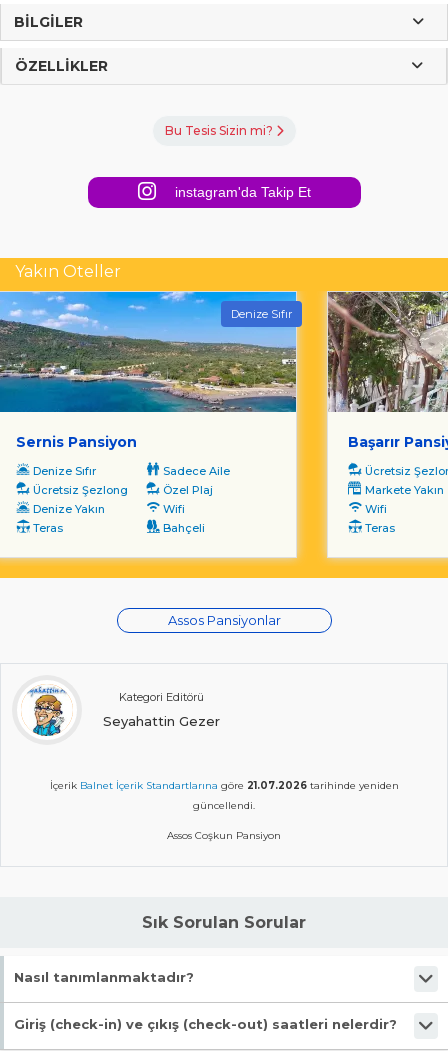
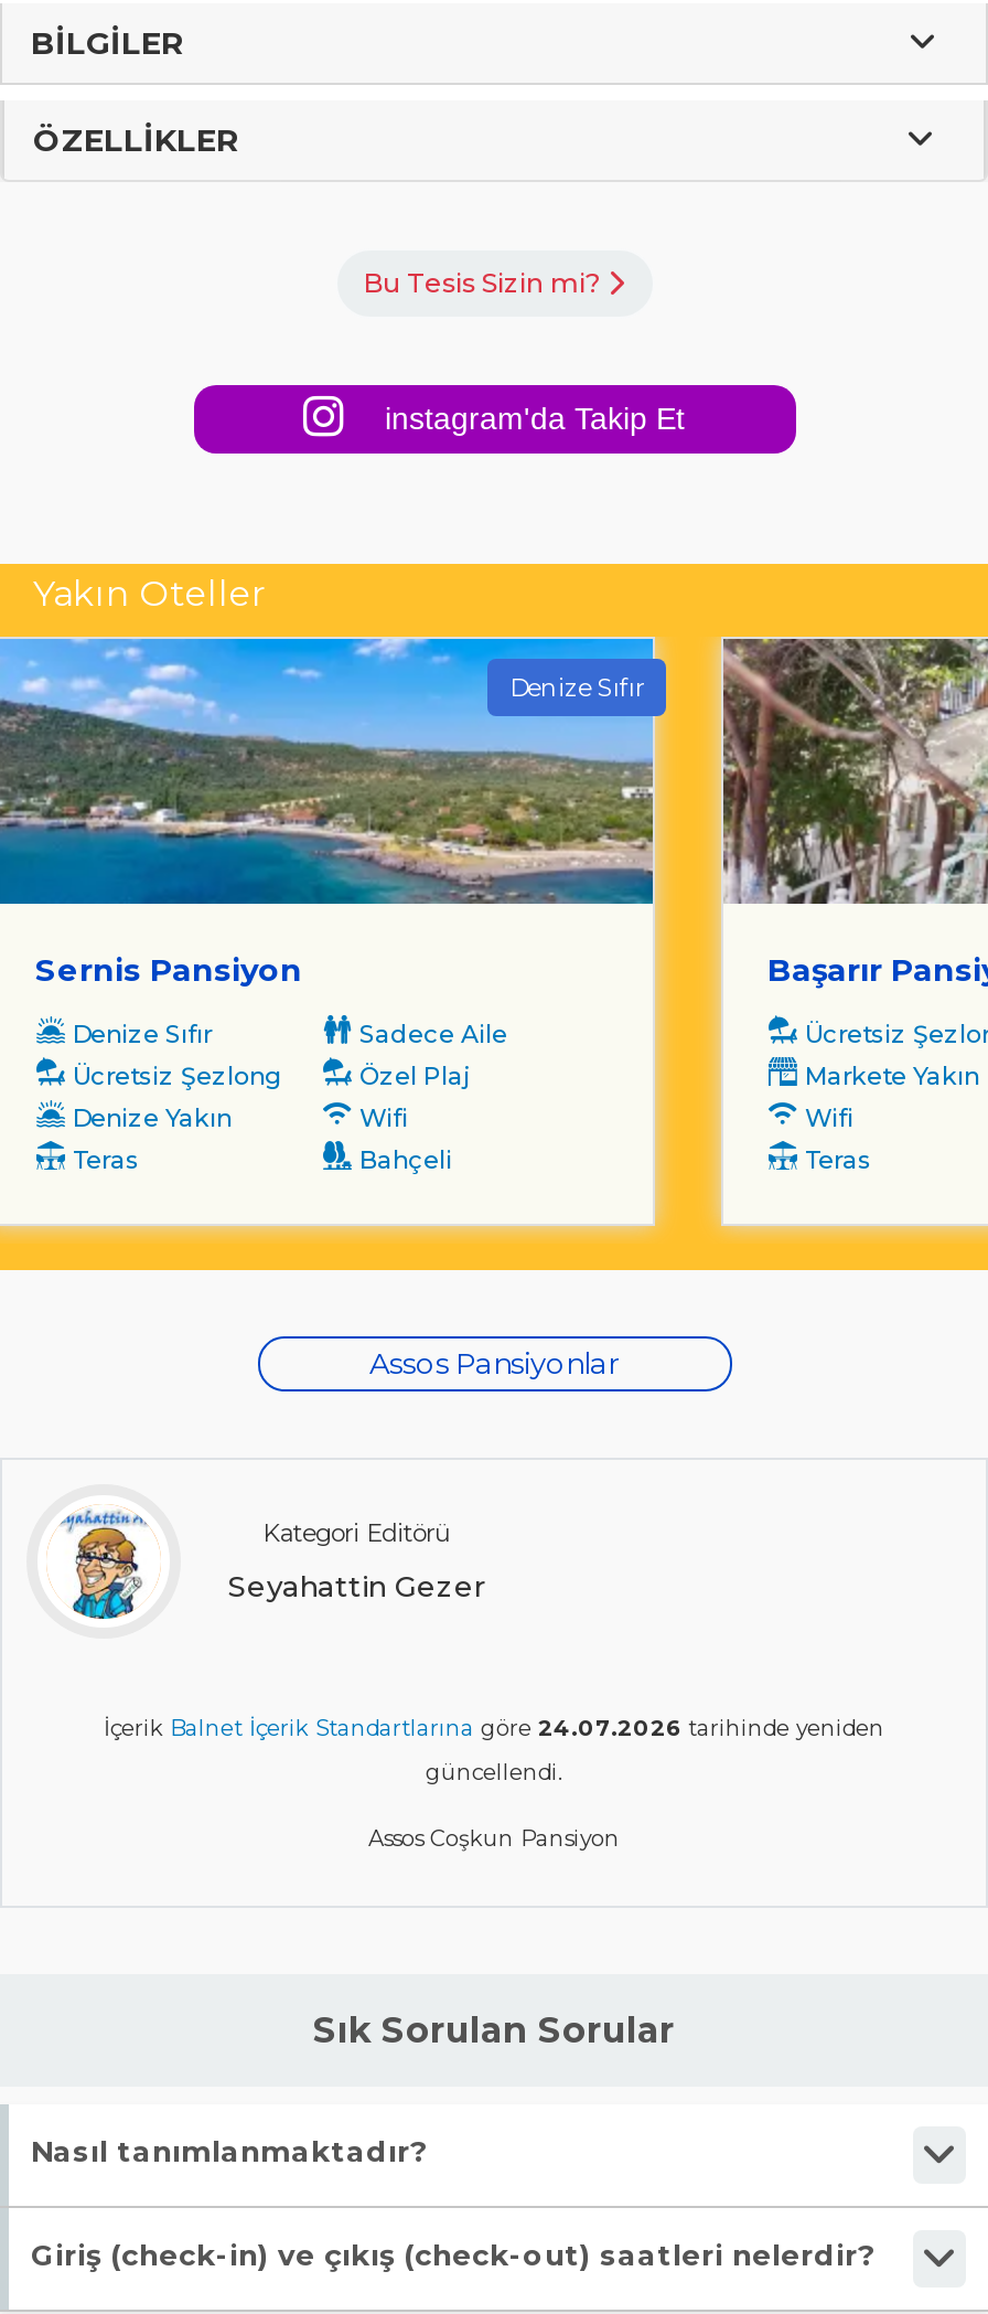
[49,779,398,792] İçerik Balnet İçerik Standartlarına göre 21.07.2026 tarihinde yeniden -> [104,1713,884,1742] İçerik Balnet İçerik Standartlarına göre 24.07.2026 tarihinde yeniden

